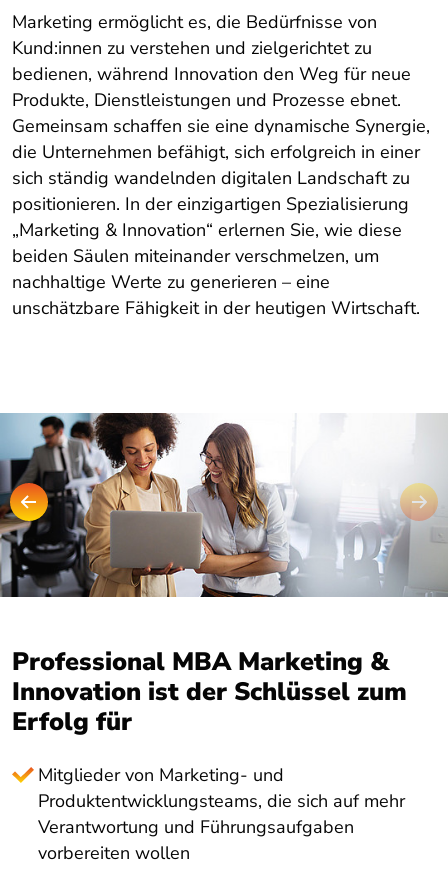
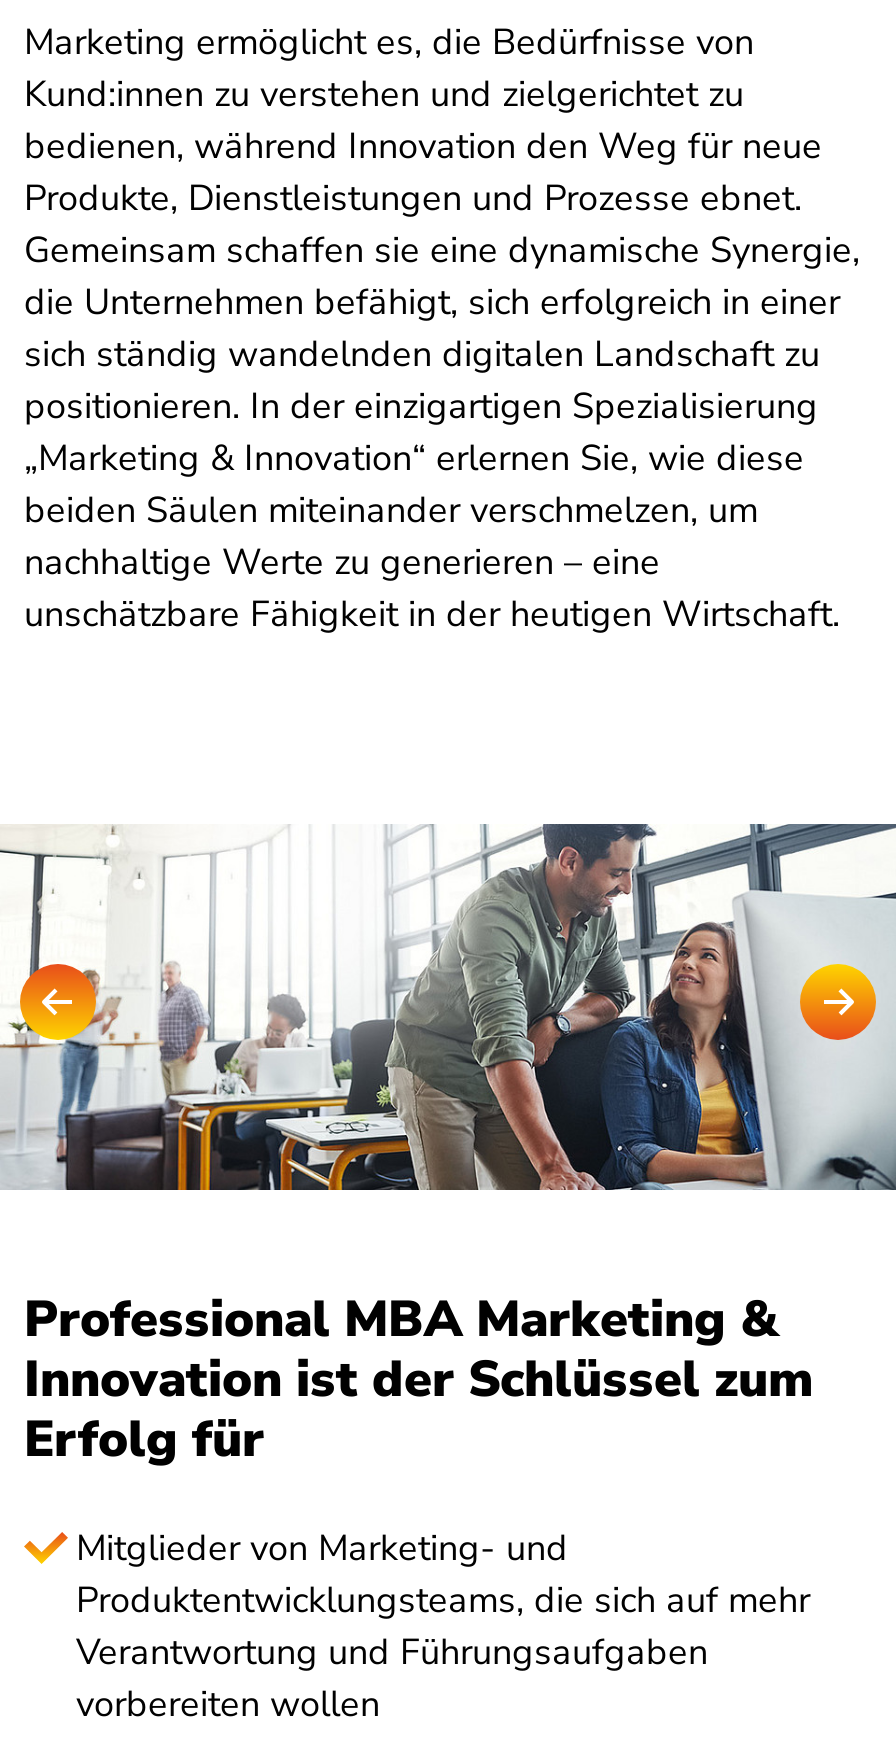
[3,412,445,598] [image] -> [6,822,890,1192] [image]

